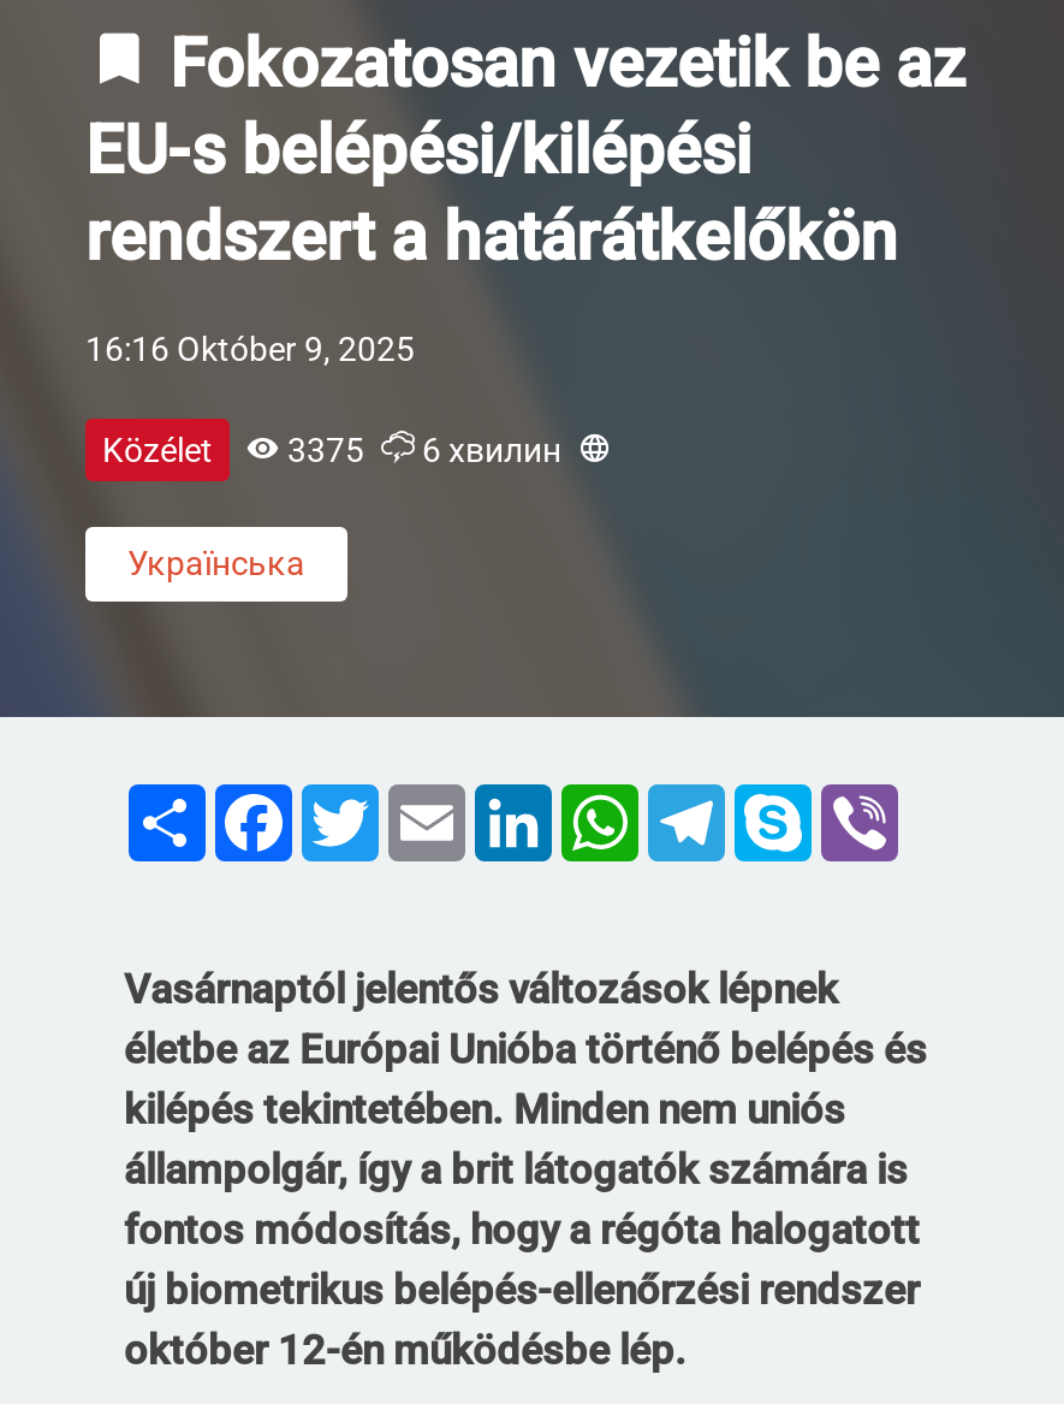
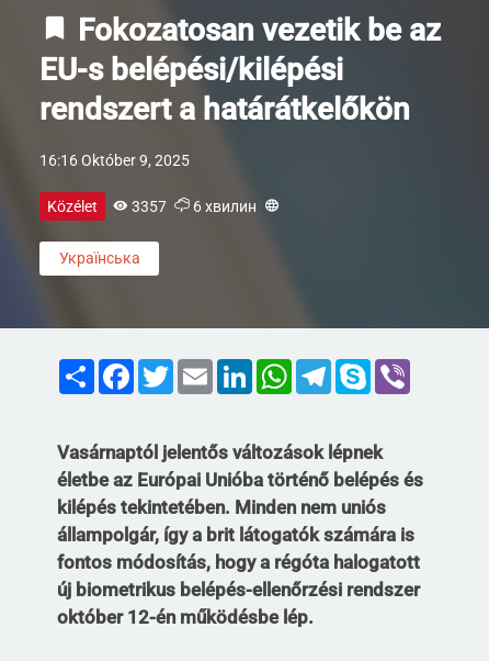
[102,430,561,468] Közélet 3375 6 хвилин -> [47,197,257,215] Közélet 3357 6 хвилин

